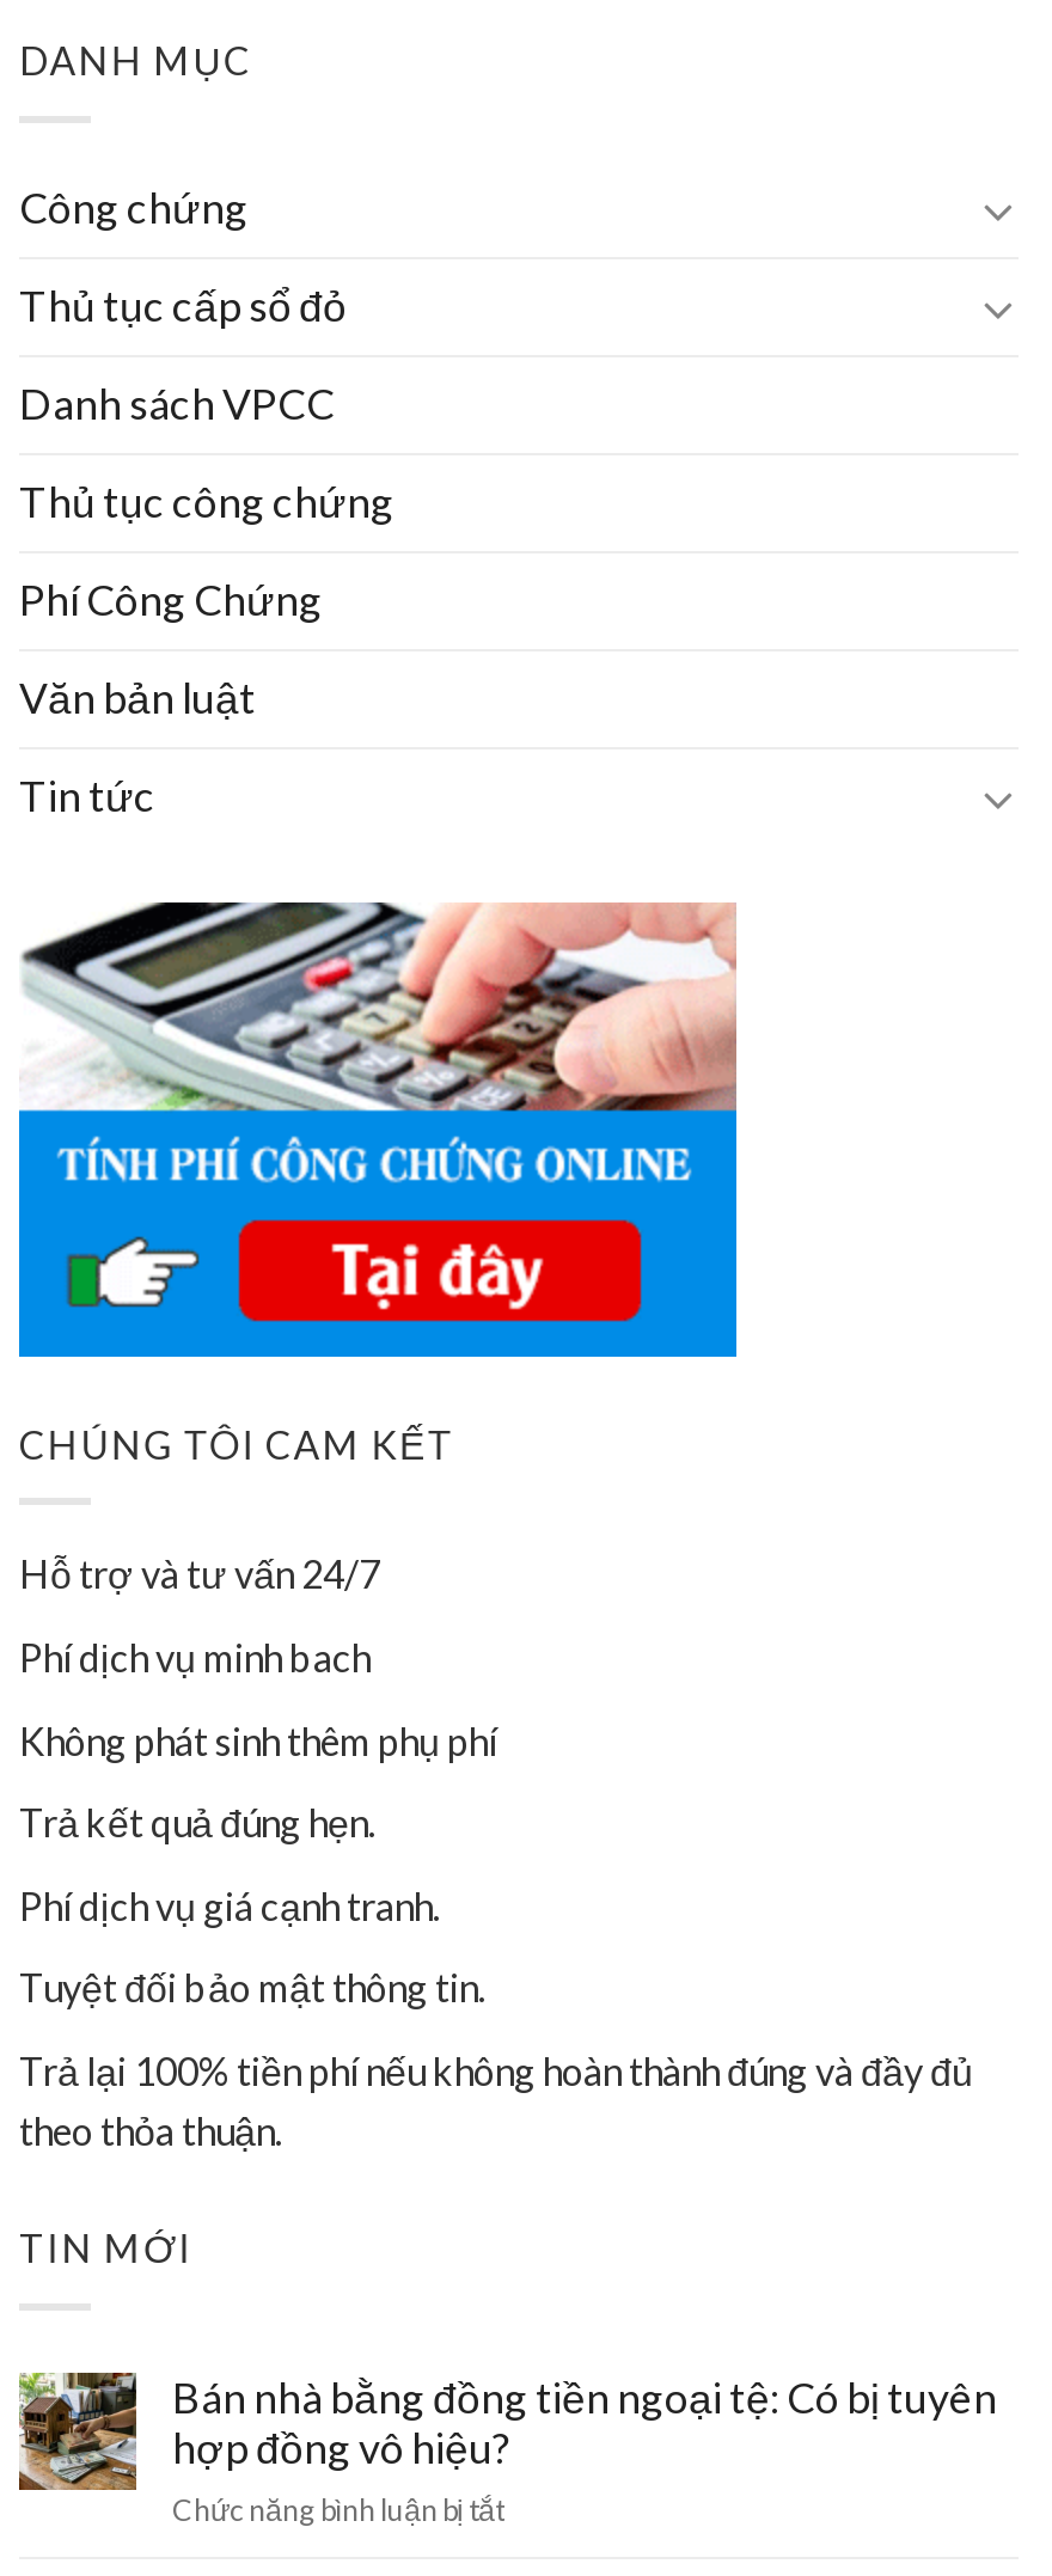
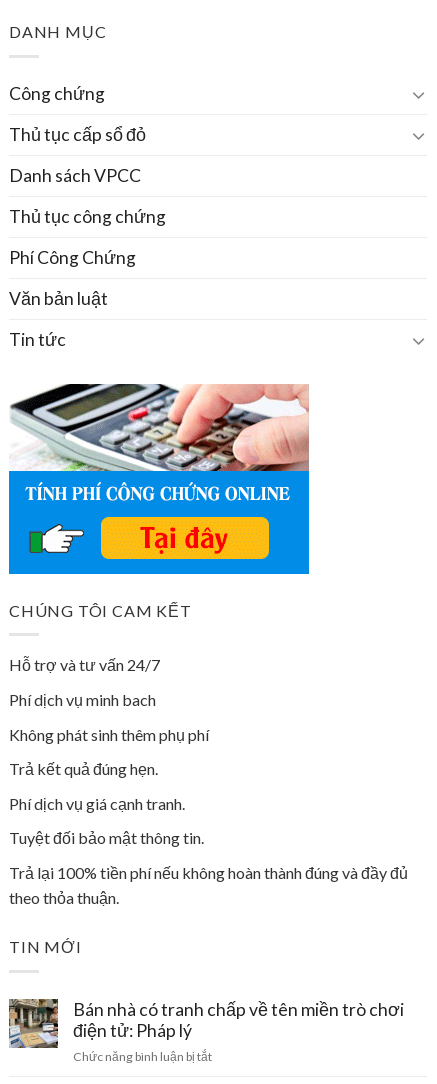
[237,1218,643,1323] [image] -> [100,516,270,560] [image]
[17,2372,997,2490] [image] | Bán nhà bằng đồng tiền ngoại tệ: Có bị tuyên | hợp đồng vô hiệu? -> [9,998,404,1048] [image] | Bán nhà có tranh chấp về tên miền trò chơi | điện tử: Pháp lý

